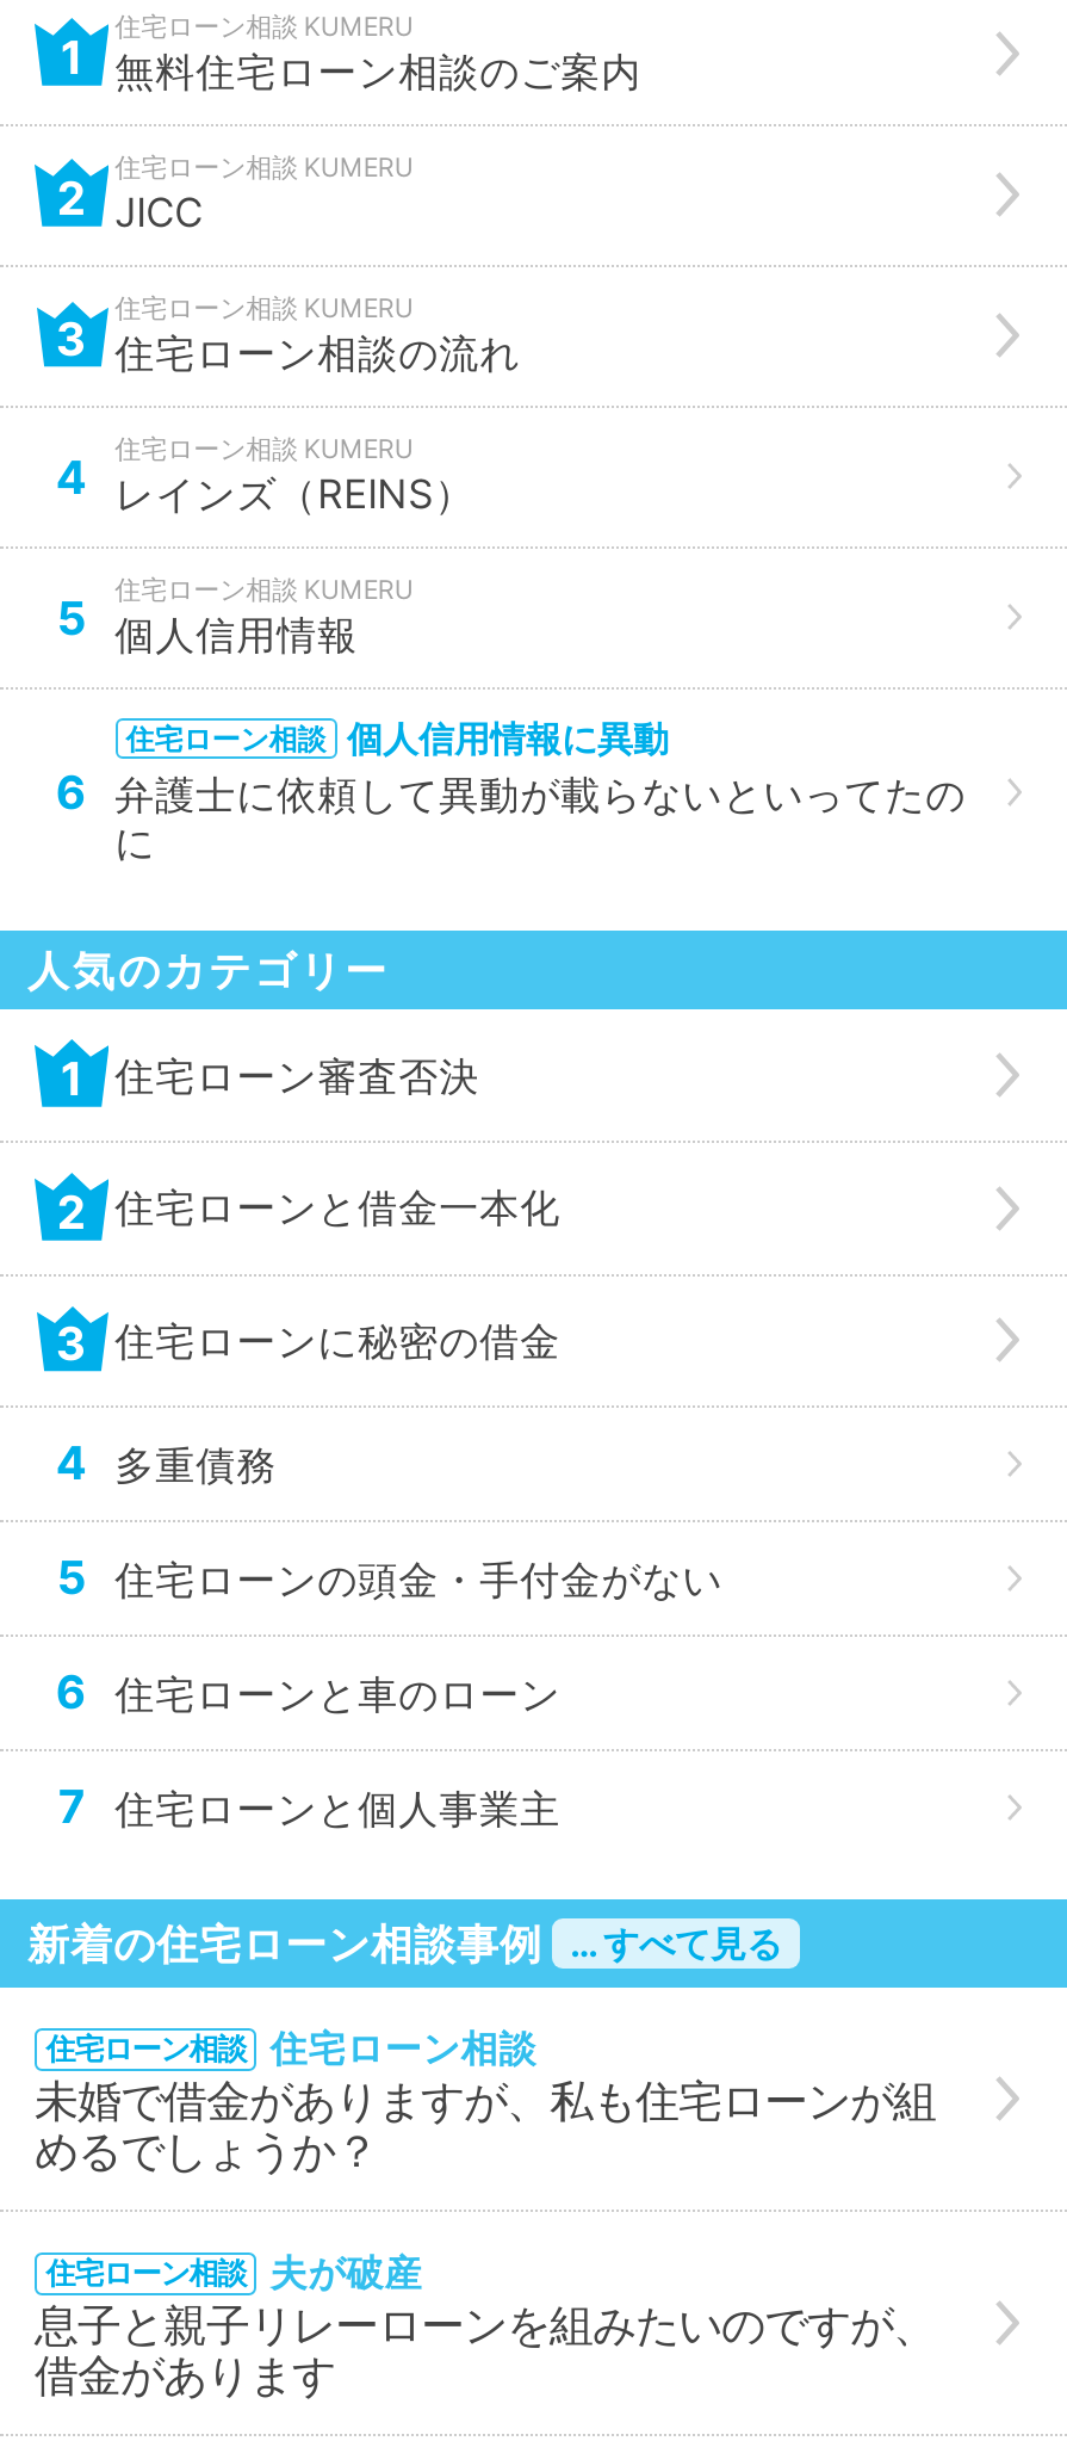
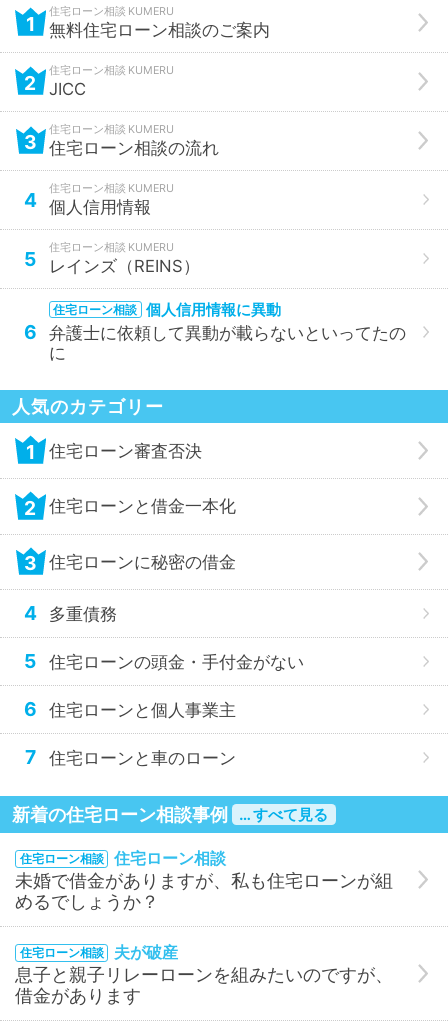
moved [115,471,475,518] -> [49,256,200,276]: レインズ（REINS）
moved [115,612,358,660] -> [49,197,151,217]: 個人信用情報
[56,1664,561,1721] 6 住宅ローンと車のローン -> [24,697,236,721] 6 住宅ローンと個人事業主
[115,1785,561,1832] 住宅ローンと個人事業主 -> [49,748,236,768] 住宅ローンと車のローン

